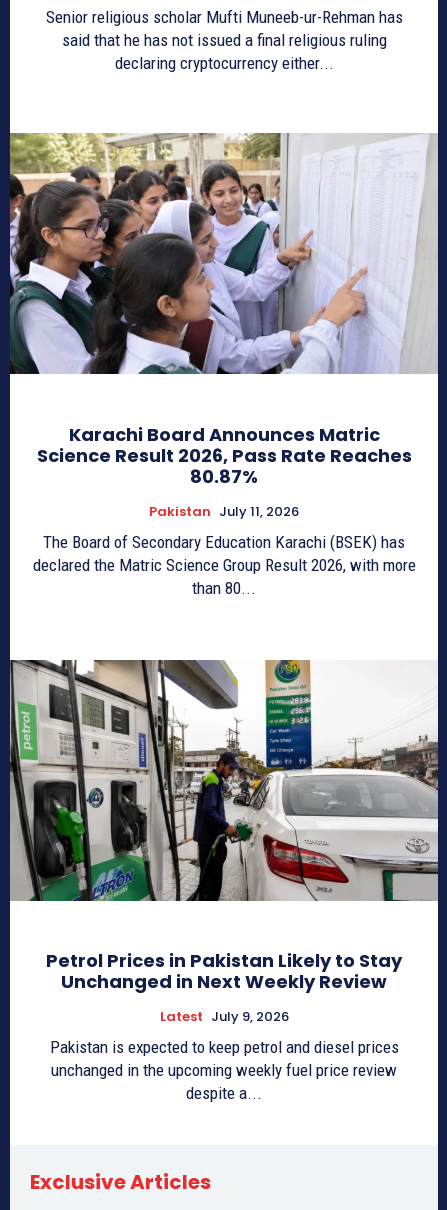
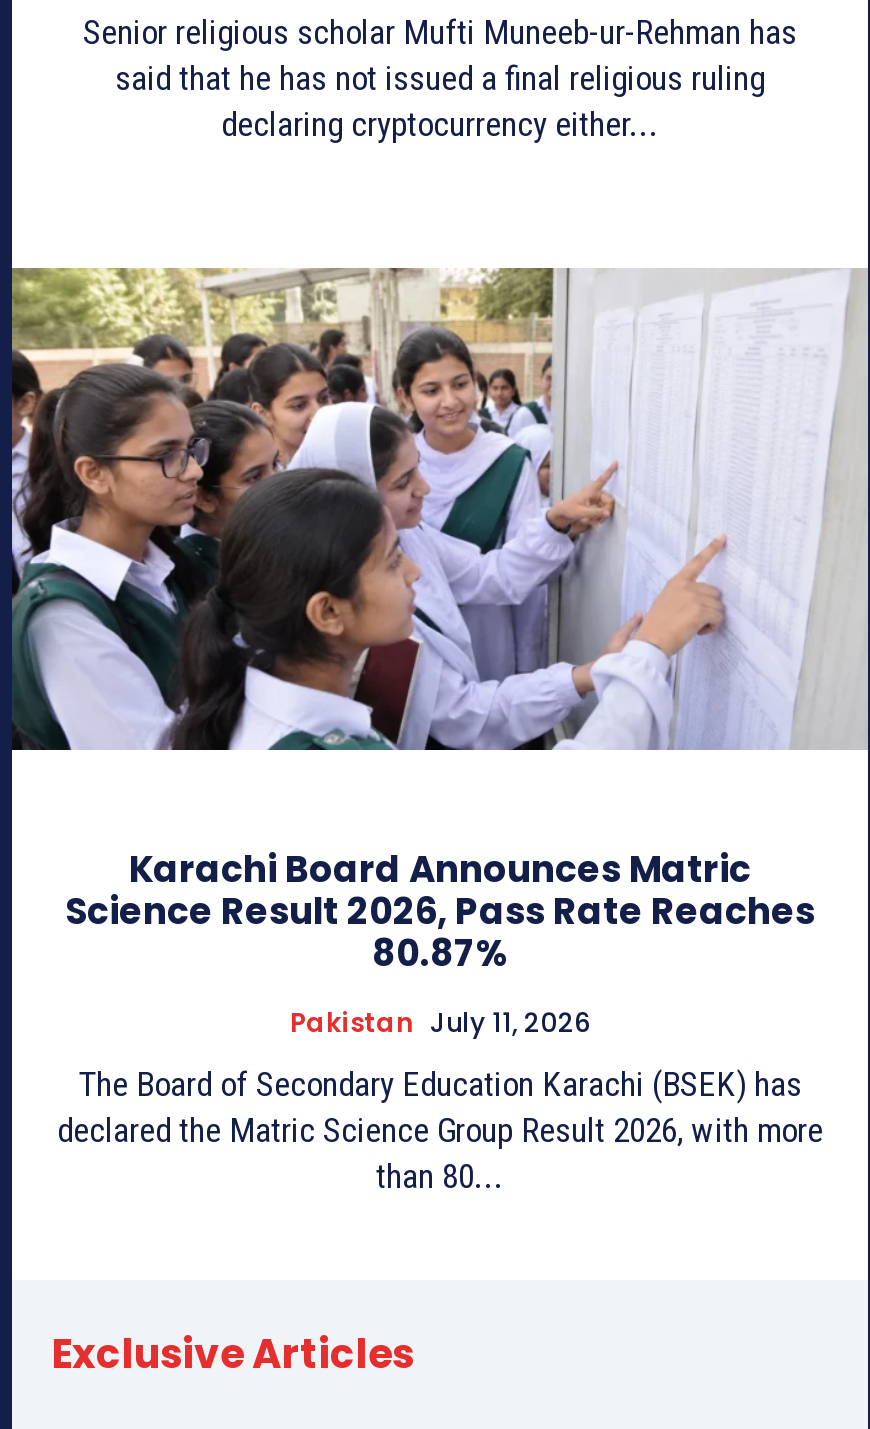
[10,659,438,902] [image] -> none
[46,948,402,1103] Petrol Prices in Pakistan Likely to Stay | Unchanged in Next Weekly Review | Latest July 9, 2026 | Pakistan is expected to keep petrol and diesel prices | unchanged in the upcoming weekly fuel price review | despite a... -> none

